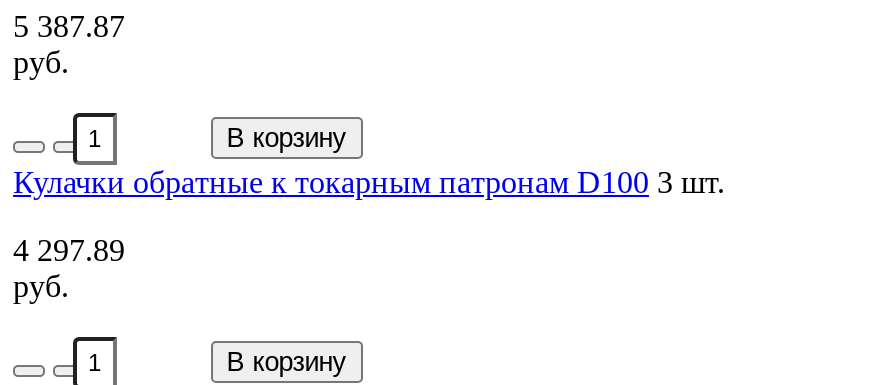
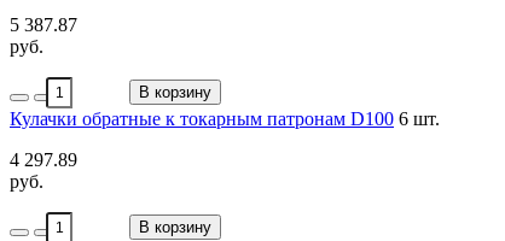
[13,165,725,199] Кулачки обратные к токарным патронам D100 3 шт. -> [10,108,440,129] Кулачки обратные к токарным патронам D100 6 шт.

